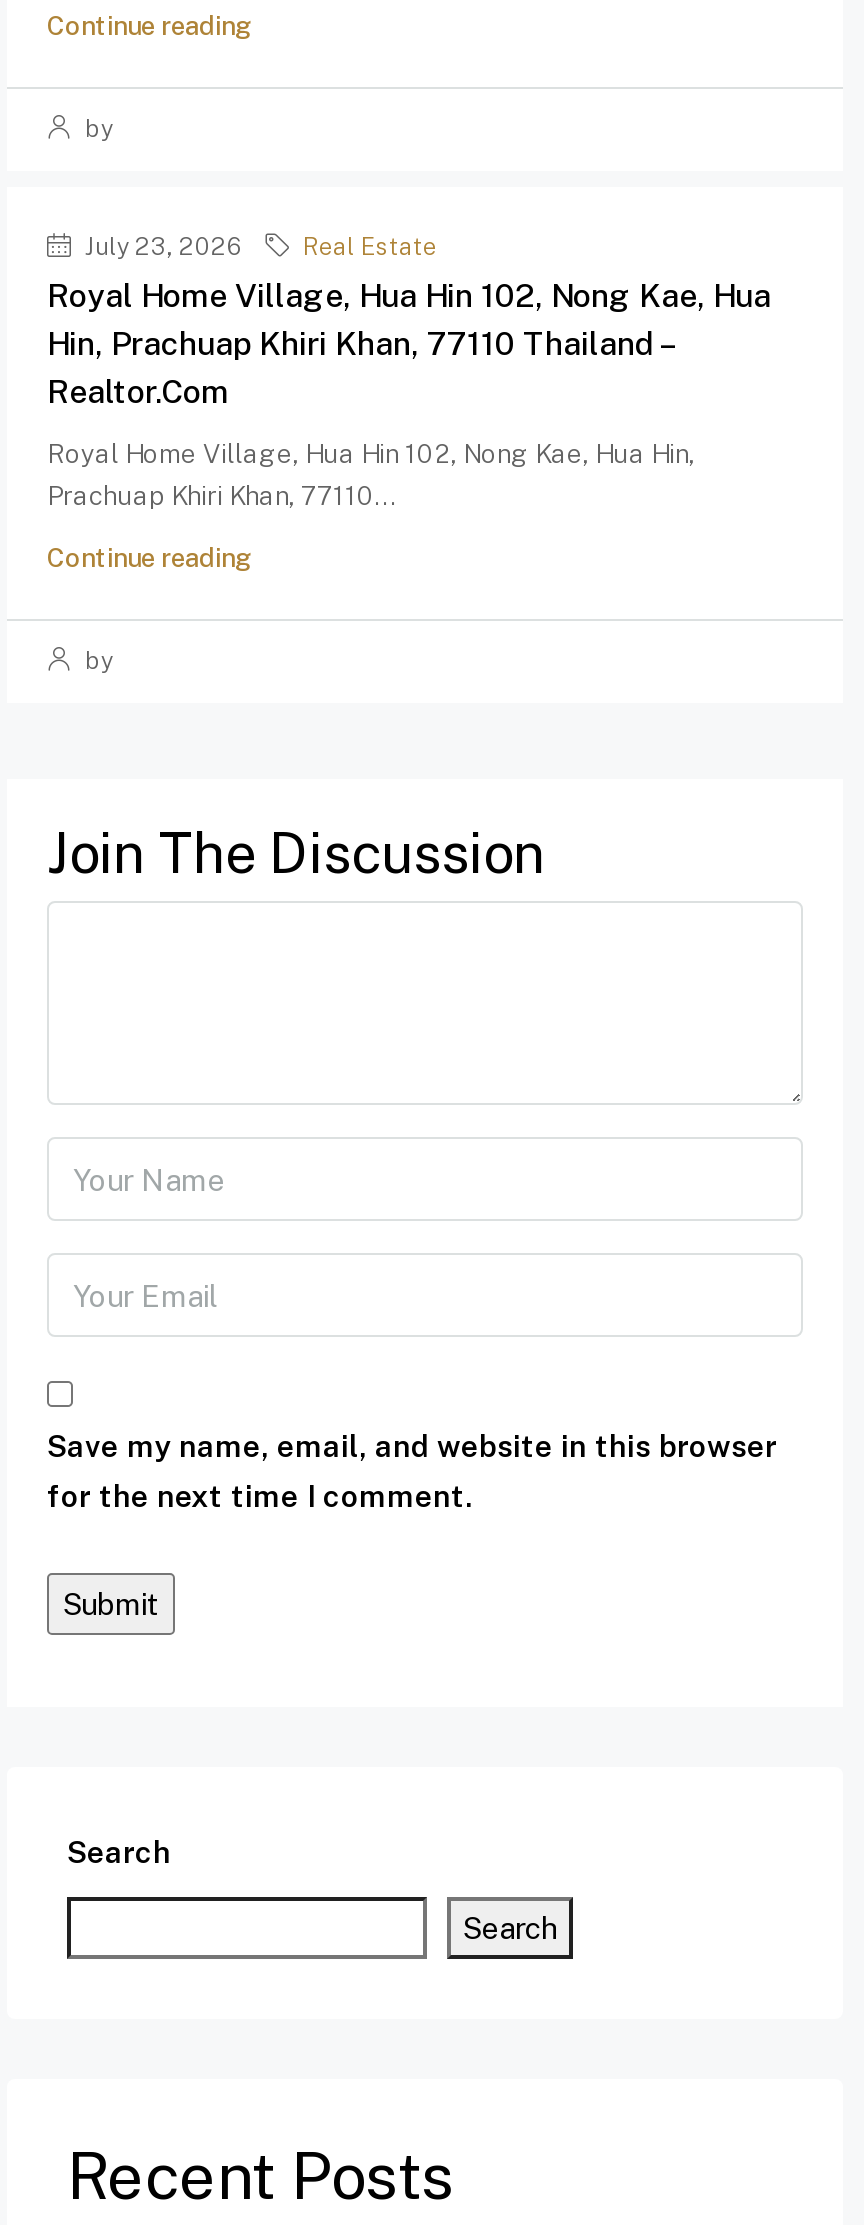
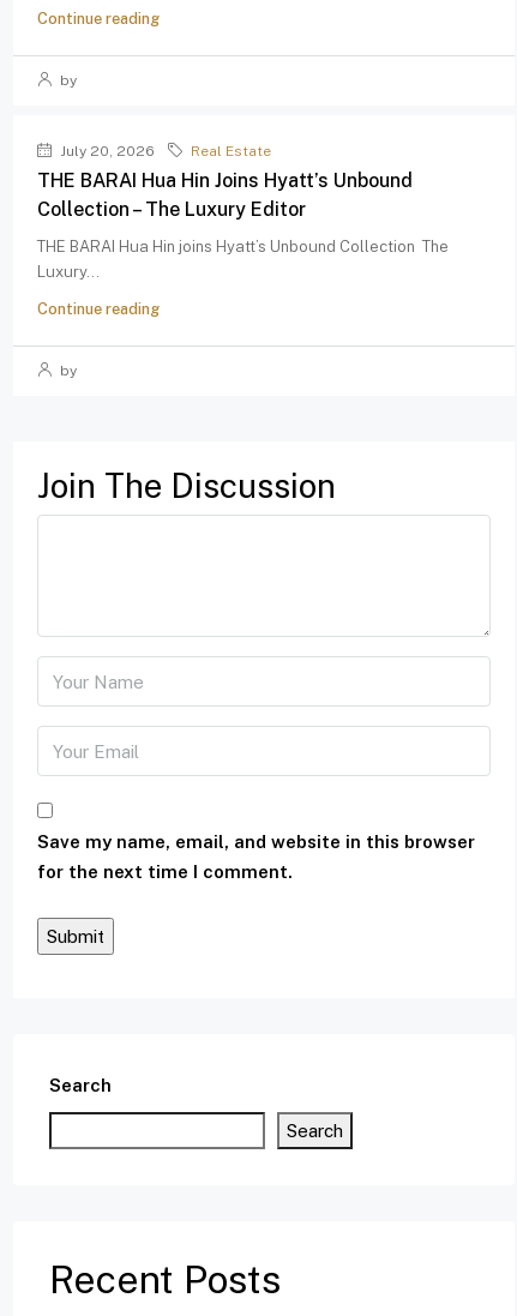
[79,234,243,262] July 23, 2026 -> [56,143,155,160] July 20, 2026
[47,278,771,412] Royal Home Village, Hua Hin 102, Nong Kae, Hua | Hin, Prachuap Khiri Khan, 77110 Thailand – | Realtor.com -> [37,170,413,221] THE BARAI Hua Hin Joins Hyatt’s Unbound | Collection – The Luxury Editor
[47,440,695,512] Royal Home Village, Hua Hin 102, Nong Kae, Hua Hin, | Prachuap Khiri Khan, 77110... -> [37,238,449,281] THE BARAI Hua Hin joins Hyatt’s Unbound Collection The | Luxury...

